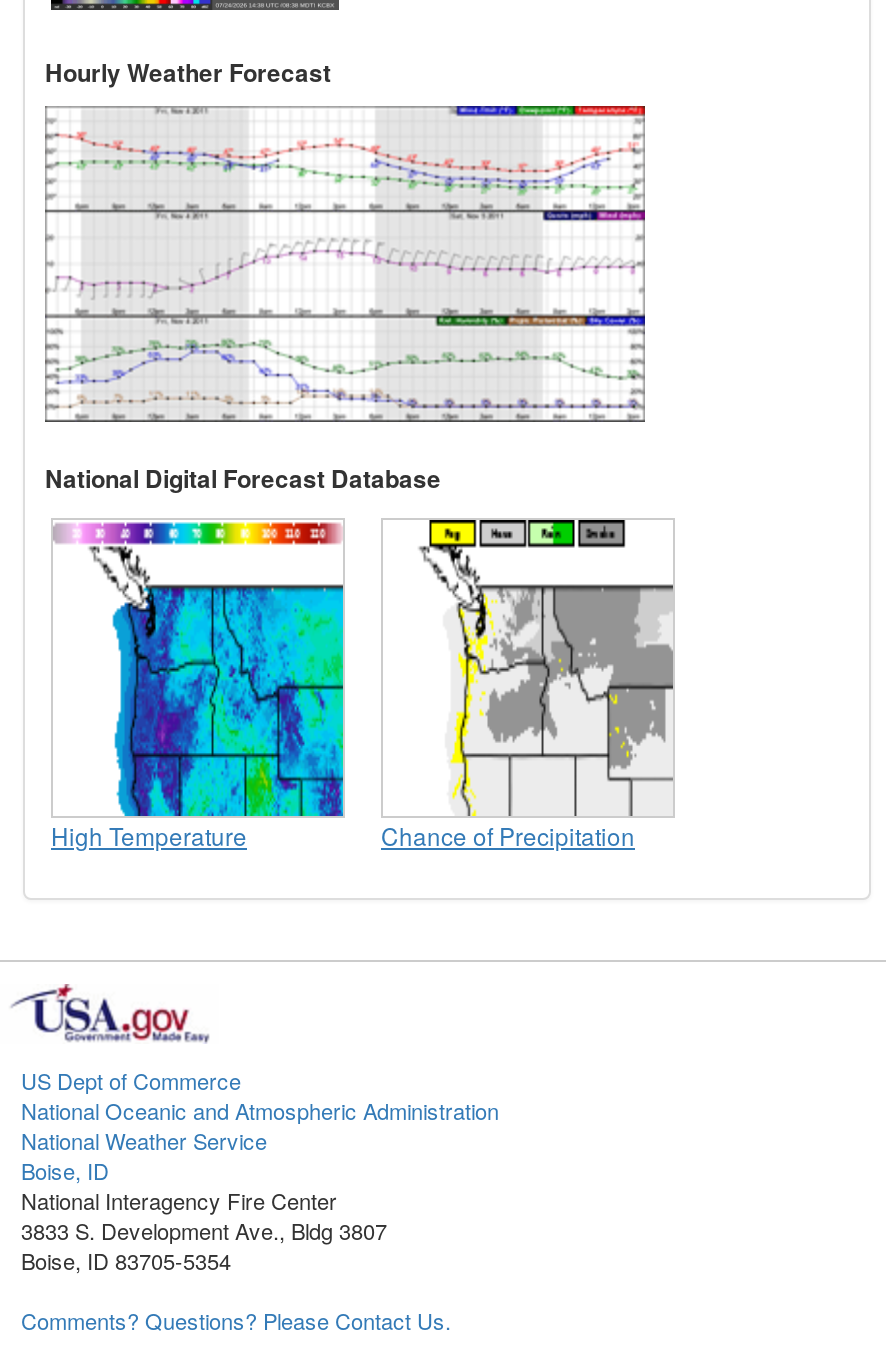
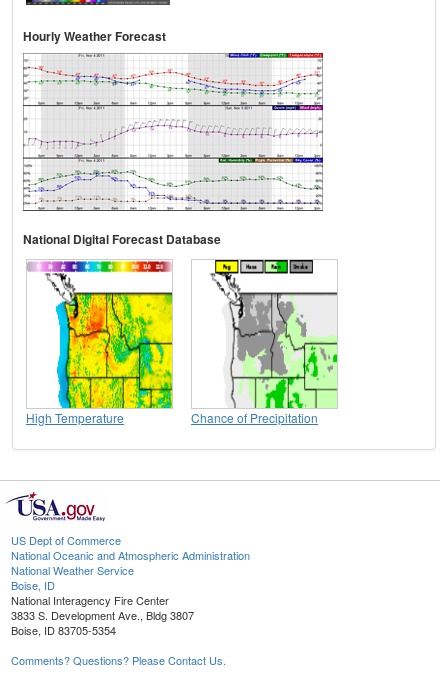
[115,586,345,818] [image] -> [57,293,173,409] [image]
[449,590,675,814] [image] -> [226,295,338,408] [image]

